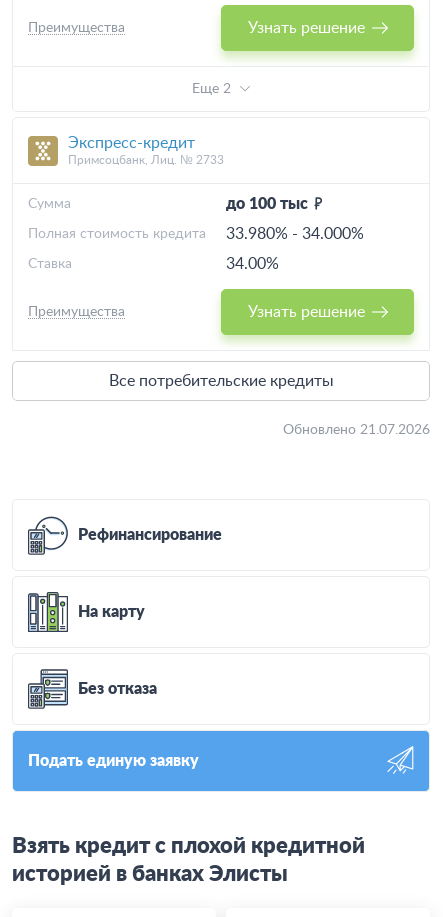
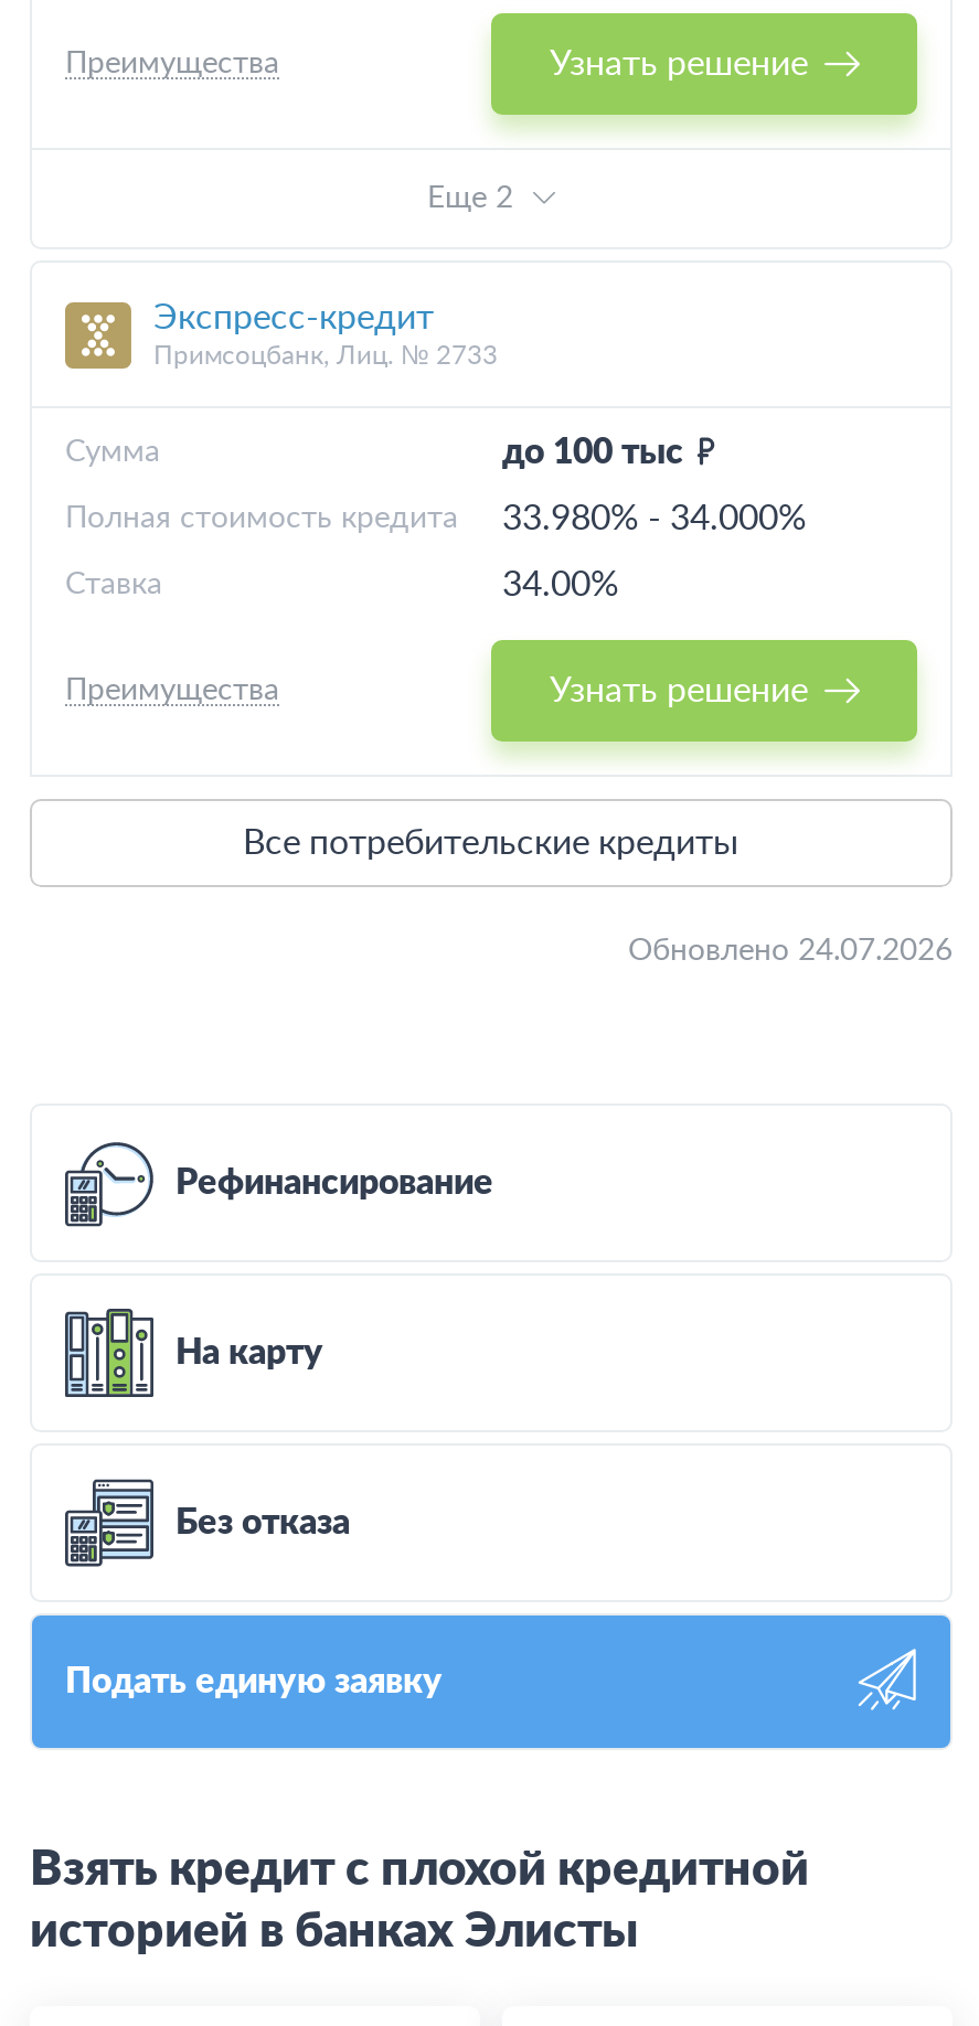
[283,423,430,437] Обновлено 21.07.2026 -> [628,936,953,967] Обновлено 24.07.2026

